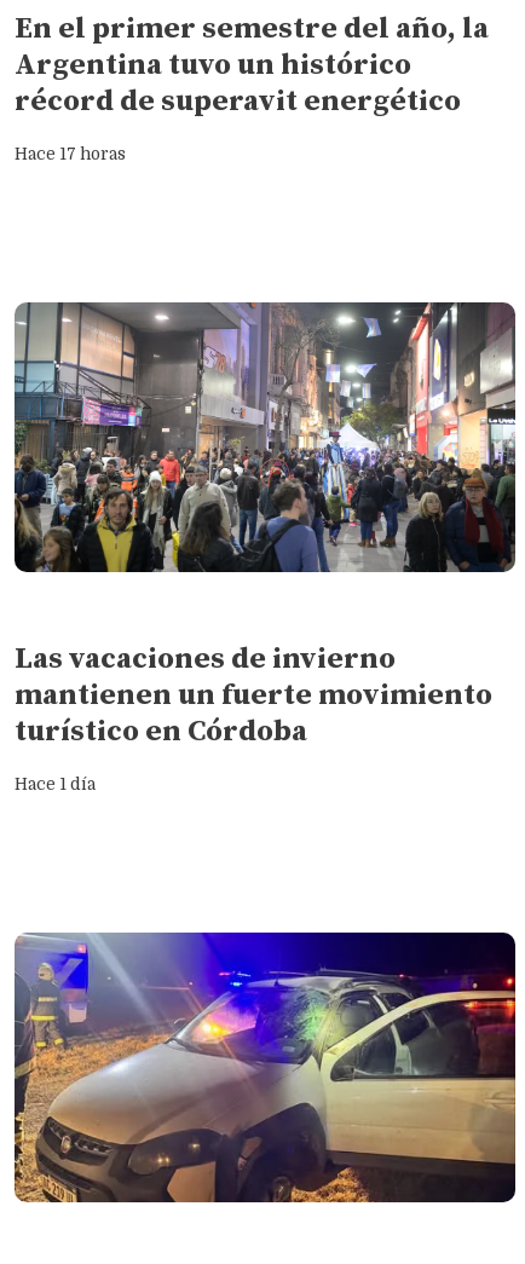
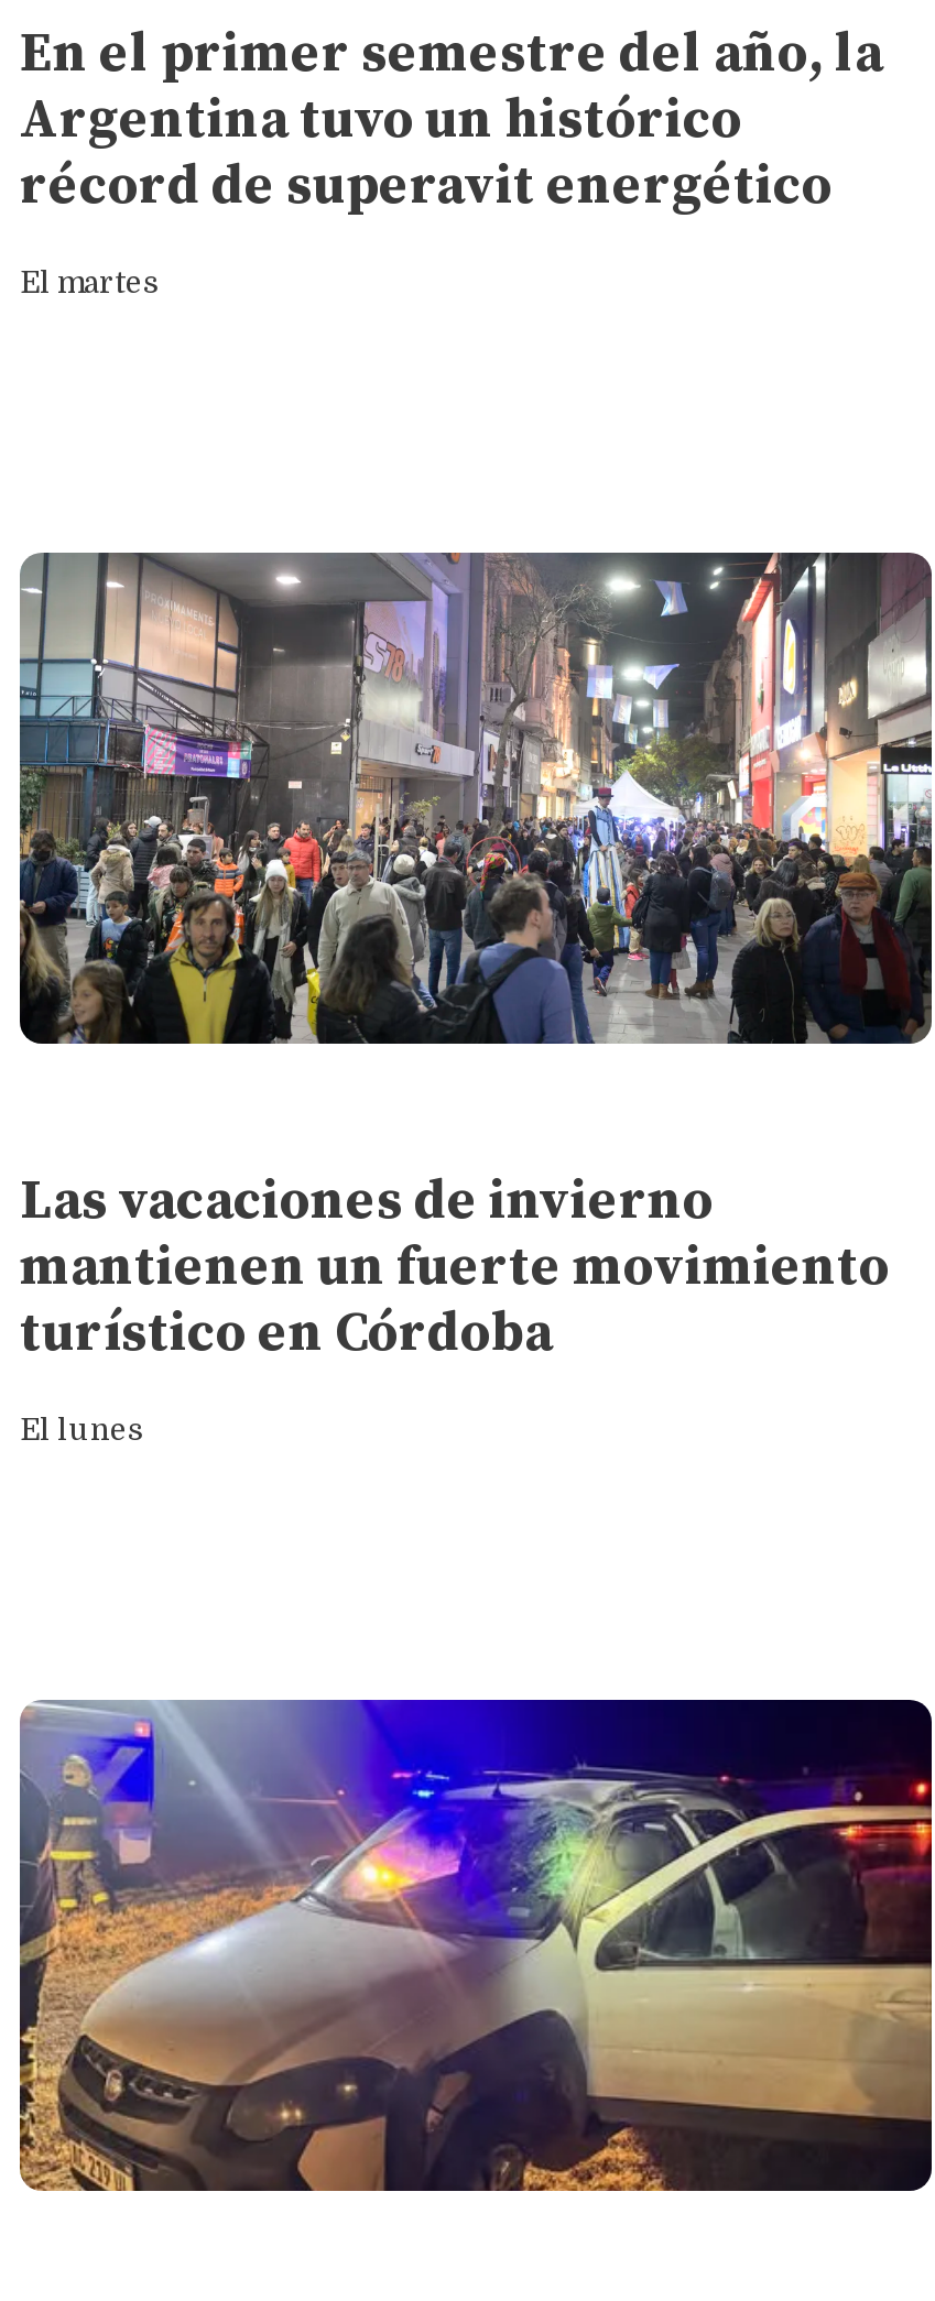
[15,145,126,164] Hace 17 horas -> [20,267,159,300] El martes
[15,776,96,794] Hace 1 día -> [20,1414,143,1447] El lunes

